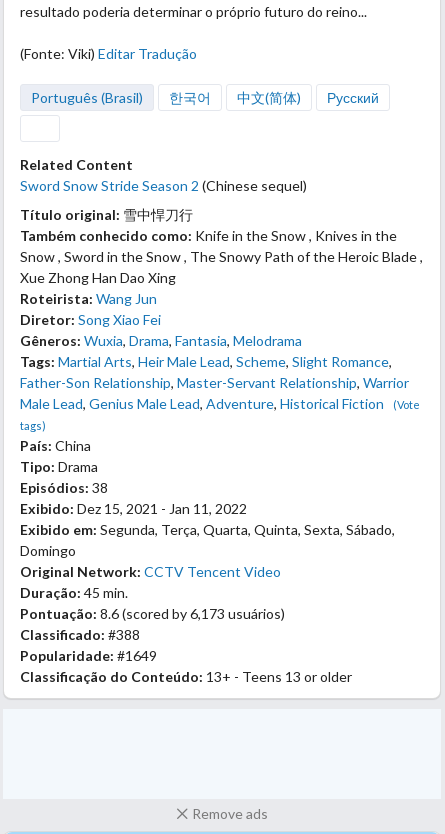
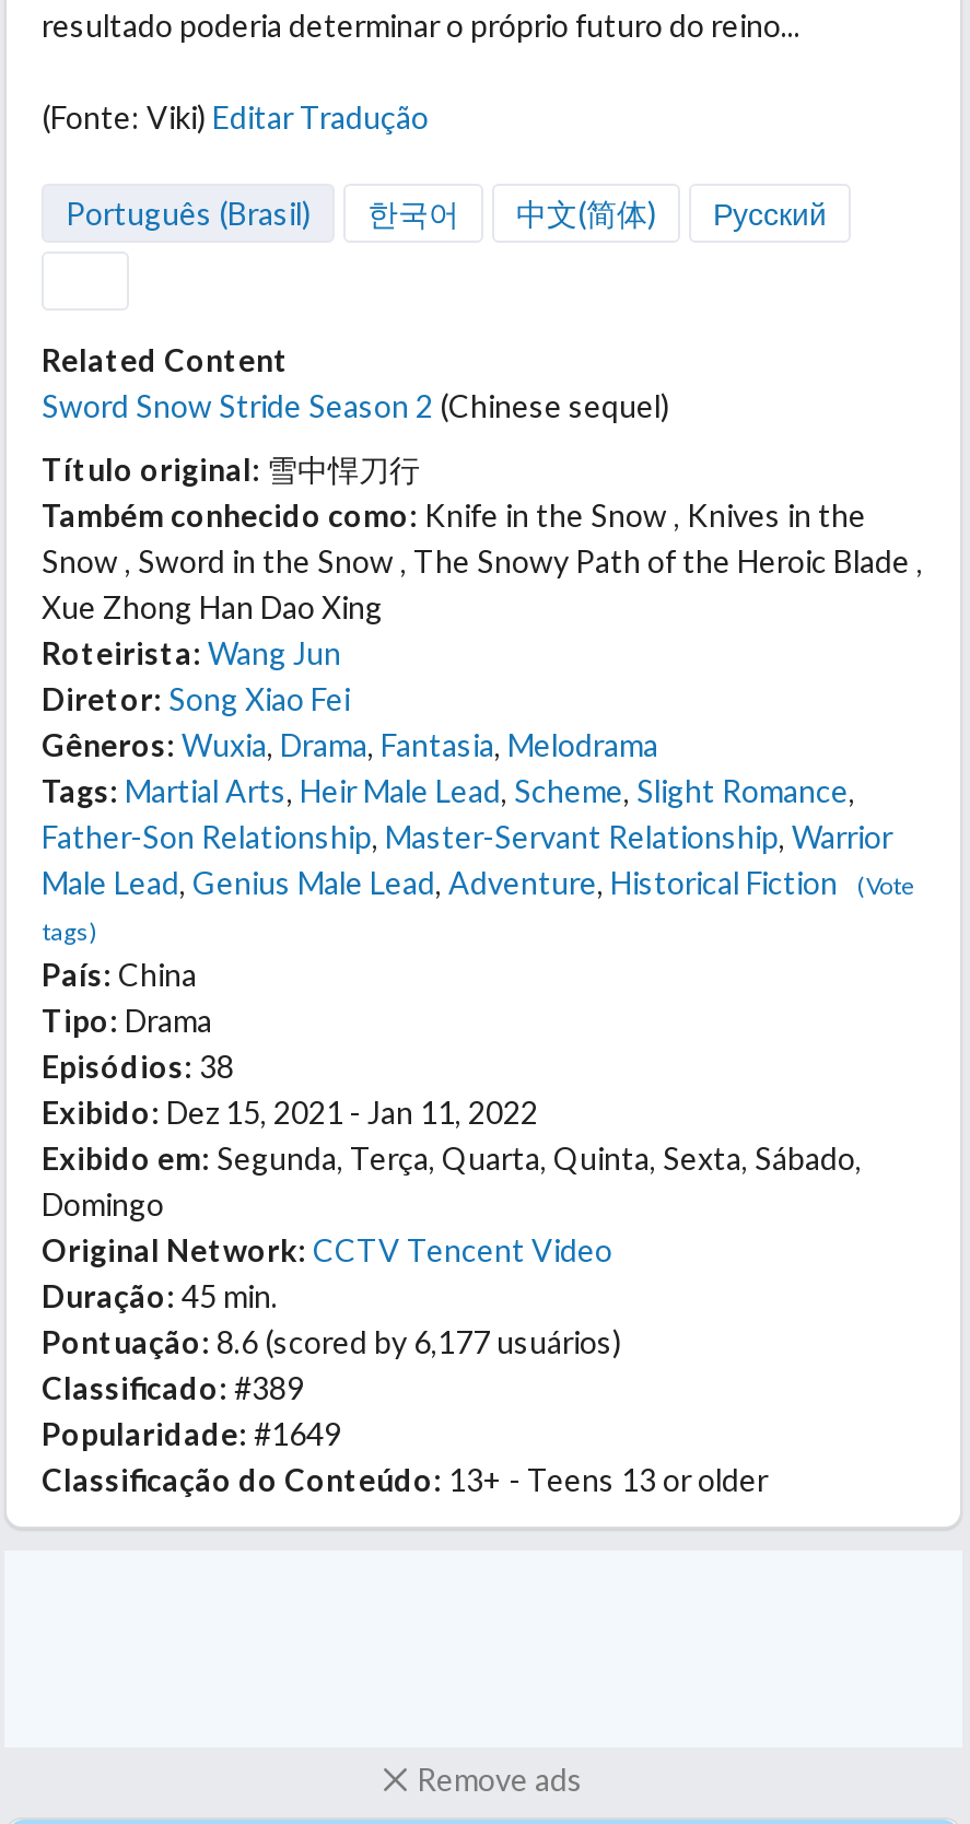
[20,605,285,622] Pontuação: 8.6 (scored by 6,173 usuários) -> [42,1323,621,1360] Pontuação: 8.6 (scored by 6,177 usuários)
[20,626,140,643] Classificado: #388 -> [42,1368,304,1406] Classificado: #389

